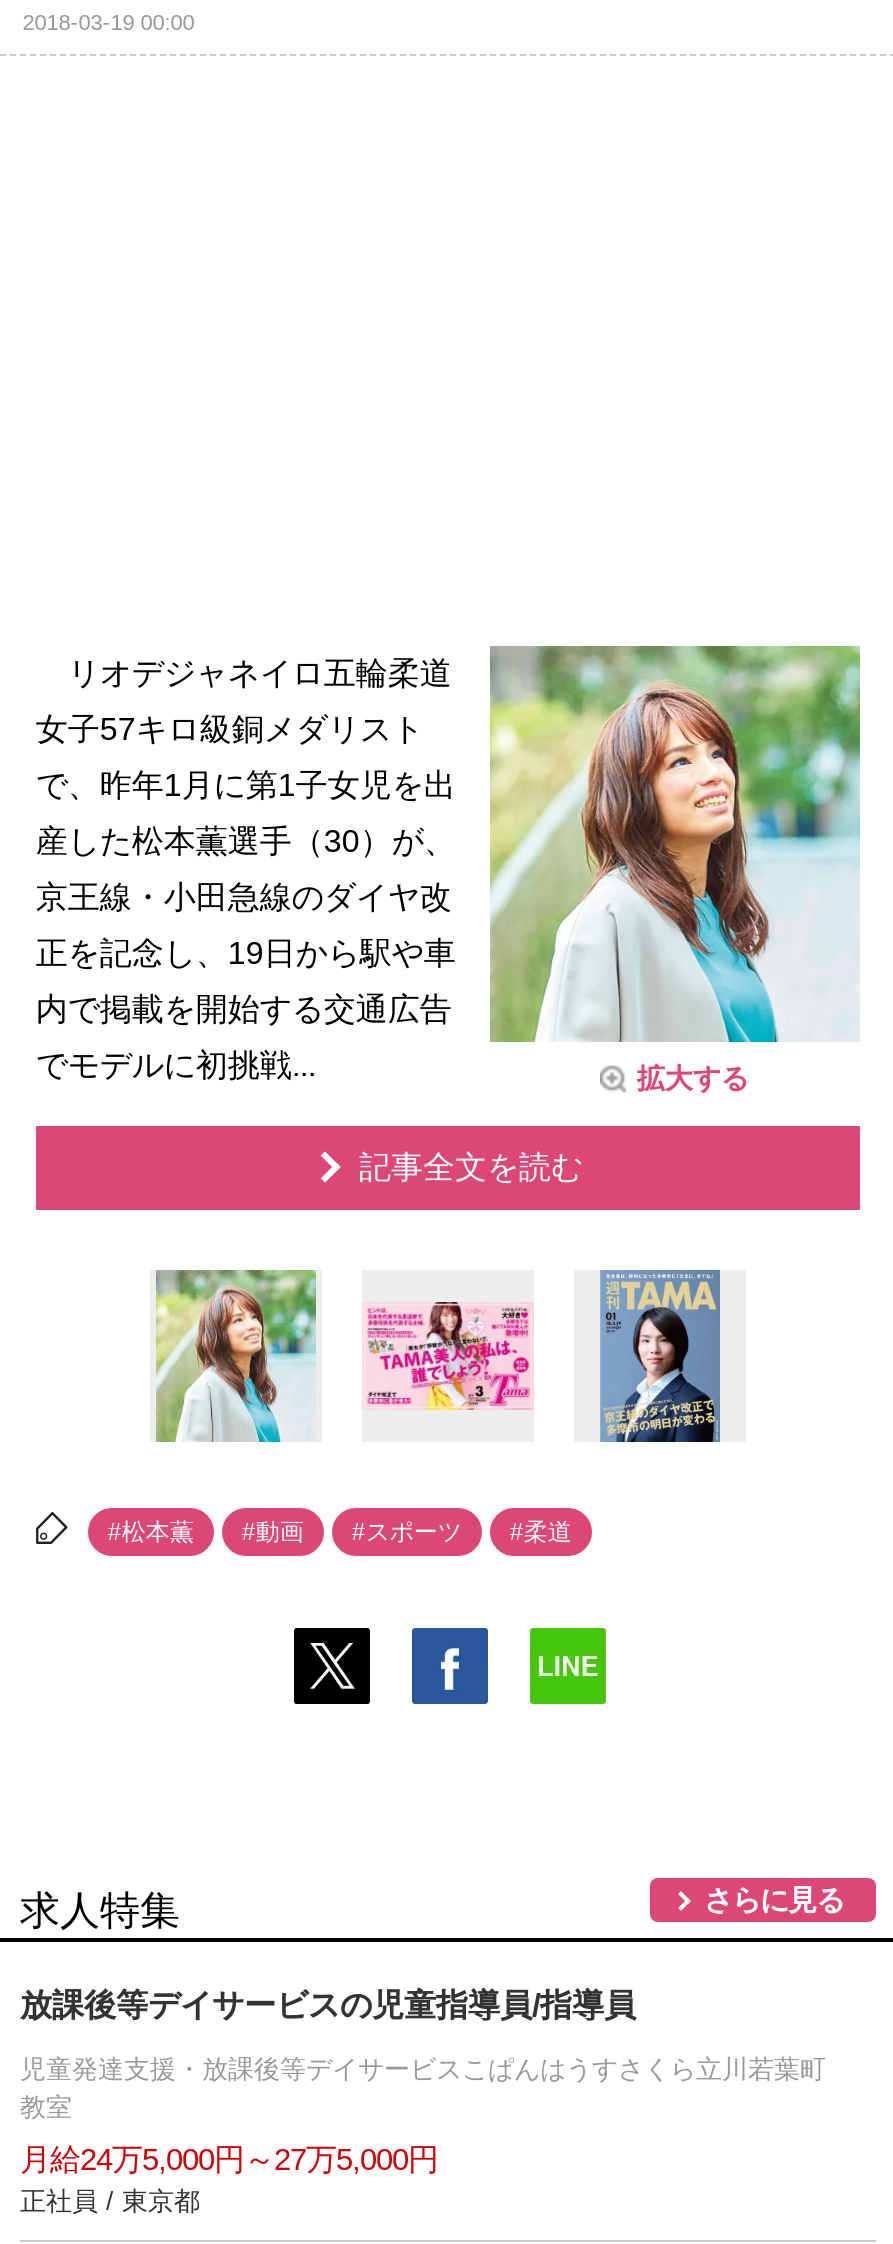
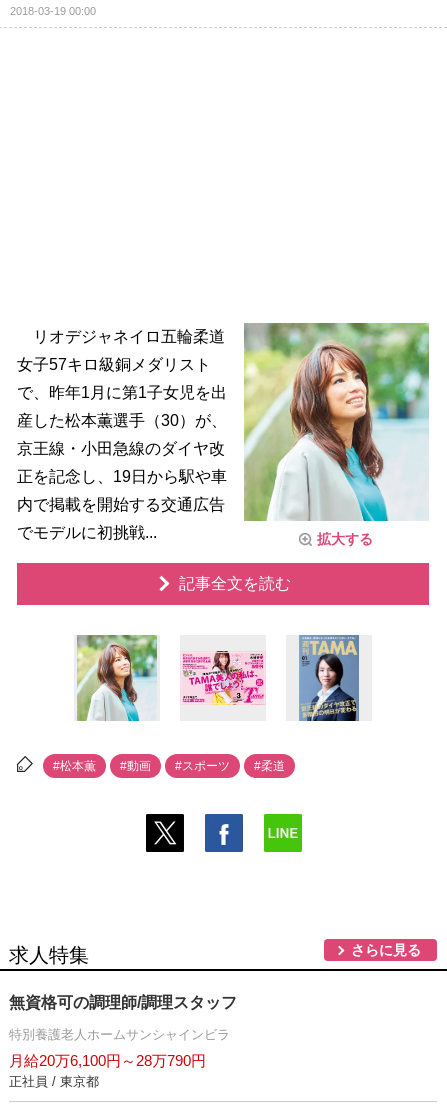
[20,1988,636,2022] 放課後等デイサービスの児童指導員/指導員 -> [9,994,237,1011] 無資格可の調理師/調理スタッフ
[20,2054,826,2122] 児童発達支援・放課後等デイサービスこぱんはうすさくら立川若葉町 | 教室 -> [9,1027,230,1042] 特別養護老人ホームサンシャインビラ
[20,2142,438,2176] 月給24万5,000円～27万5,000円 -> [9,1052,206,1069] 月給20万6,100円～28万790円

